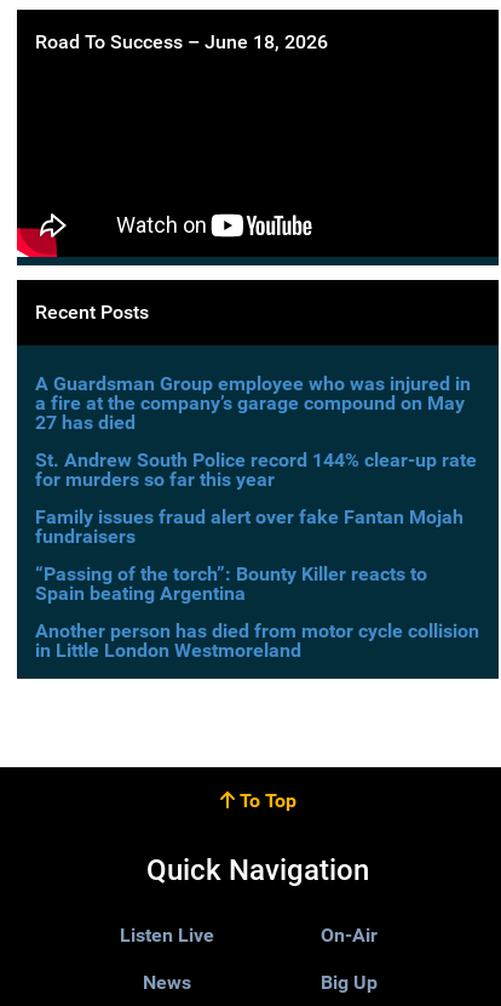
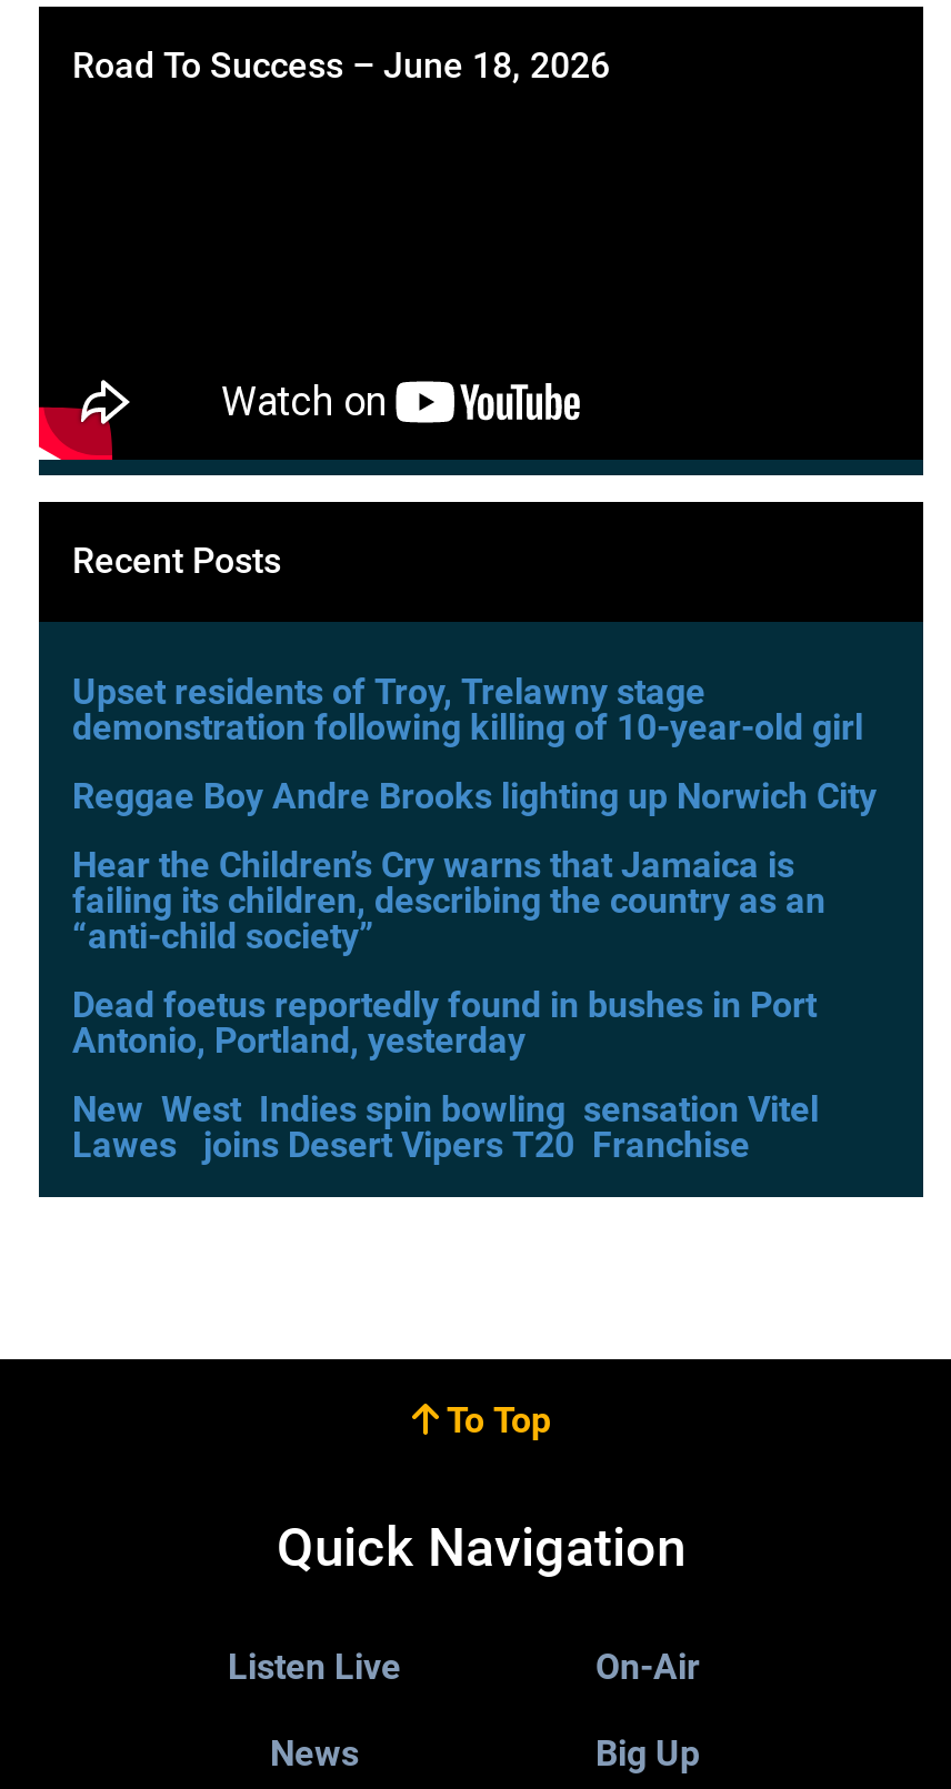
[35,372,471,434] A Guardsman Group employee who was injured in | a fire at the company’s garage compound on May | 27 has died -> [72,671,863,748] Upset residents of Troy, Trelawny stage | demonstration following killing of 10-year-old girl
[35,448,477,491] St. Andrew South Police record 144% clear-up rate | for murders so far this year -> [72,775,885,817] Reggae Boy Andre Brooks lighting up Norwich City
[35,505,463,548] Family issues fraud alert over fake Fantan Mojah | fundraisers -> [72,844,825,957] Hear the Children’s Cry warns that Jamaica is | failing its children, describing the country as an | “anti-child society”
[35,562,427,605] “Passing of the torch”: Bounty Killer reacts to | Spain beating Argentina -> [72,984,817,1062] Dead foetus reportedly found in bushes in Port | Antonio, Portland, yesterday
[35,619,479,662] Another person has died from motor cycle collision | in Little London Westmoreland -> [72,1088,828,1166] New West Indies spin bowling sensation Vitel | Lawes joins Desert Vipers T20 Franchise

